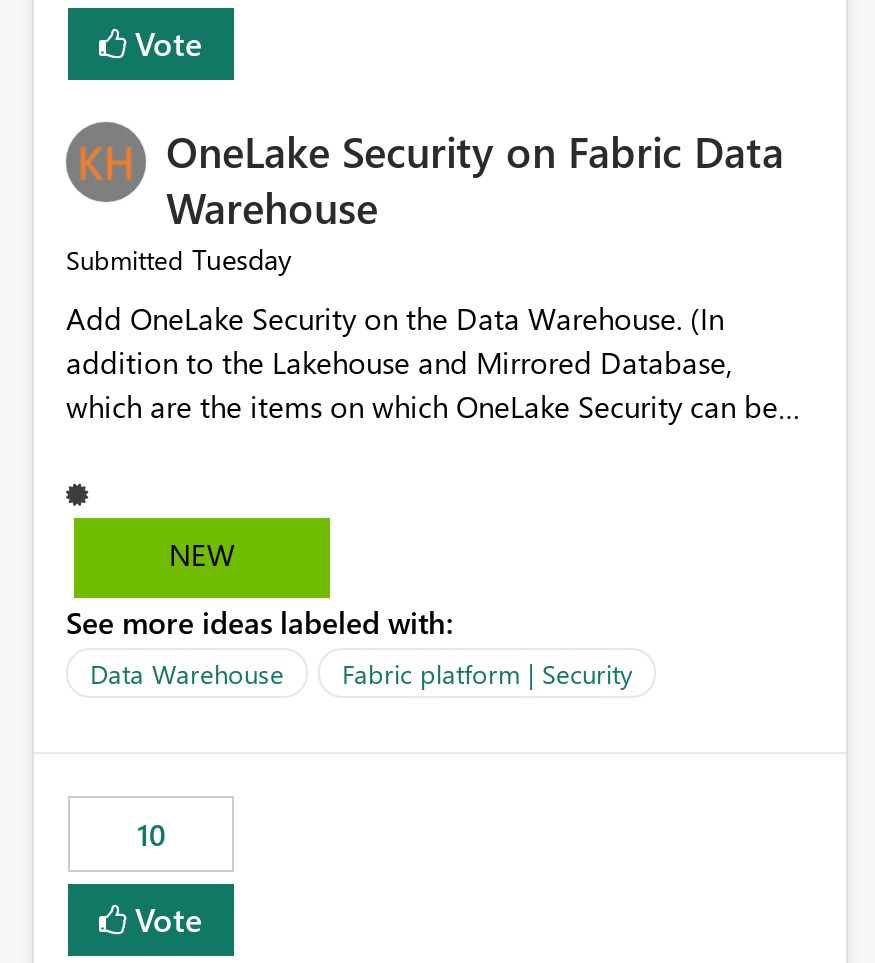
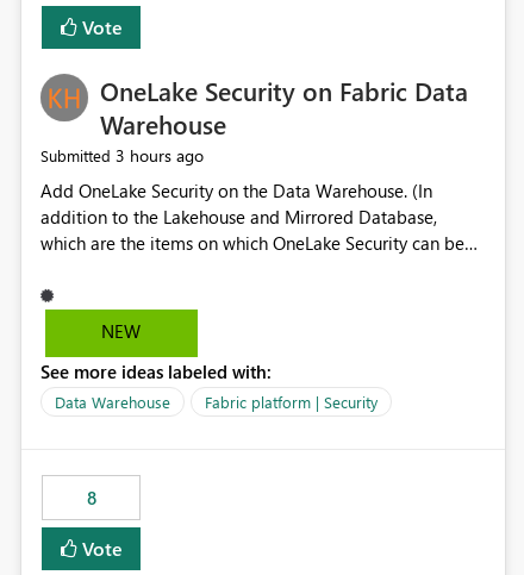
[66,241,292,279] Submitted Tuesday -> [40,145,204,167] Submitted 3 hours ago
[137,815,165,855] 10 -> [86,486,96,510] 8

